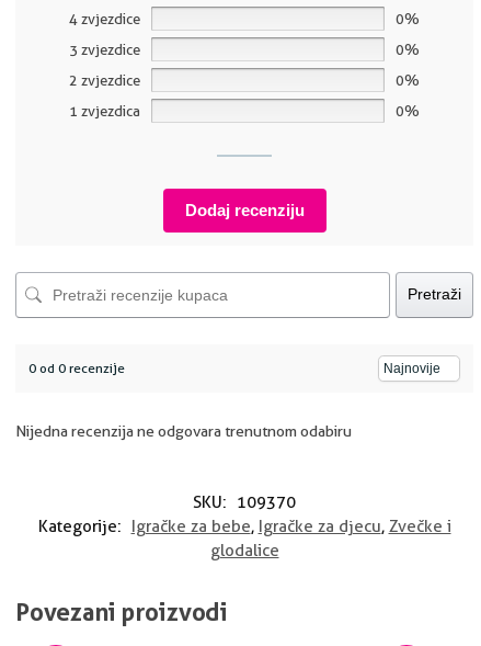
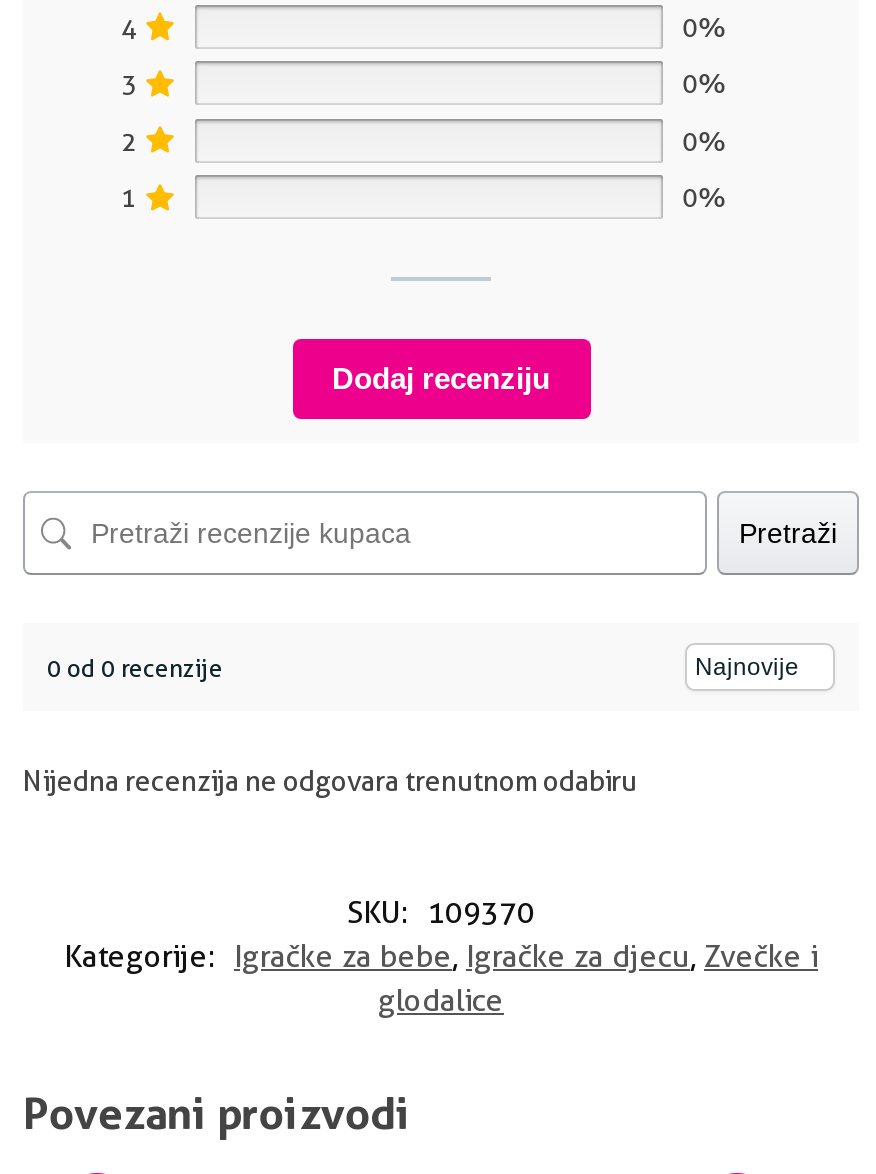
[69,10,140,27] 4 zvjezdice -> [121,11,137,43] 4
[69,40,140,58] 3 zvjezdice -> [121,68,137,100] 3
[69,71,140,89] 2 zvjezdice -> [121,125,137,157] 2
[69,102,140,119] 1 zvjezdica -> [121,182,137,214] 1

